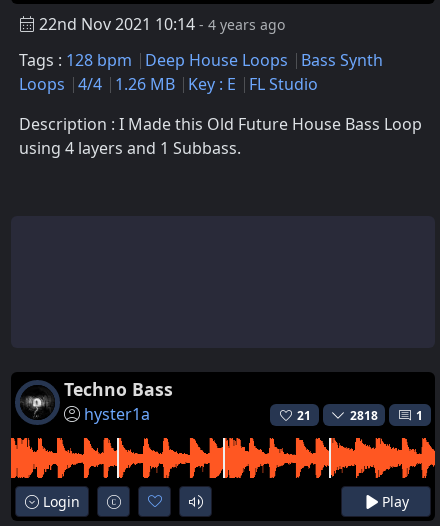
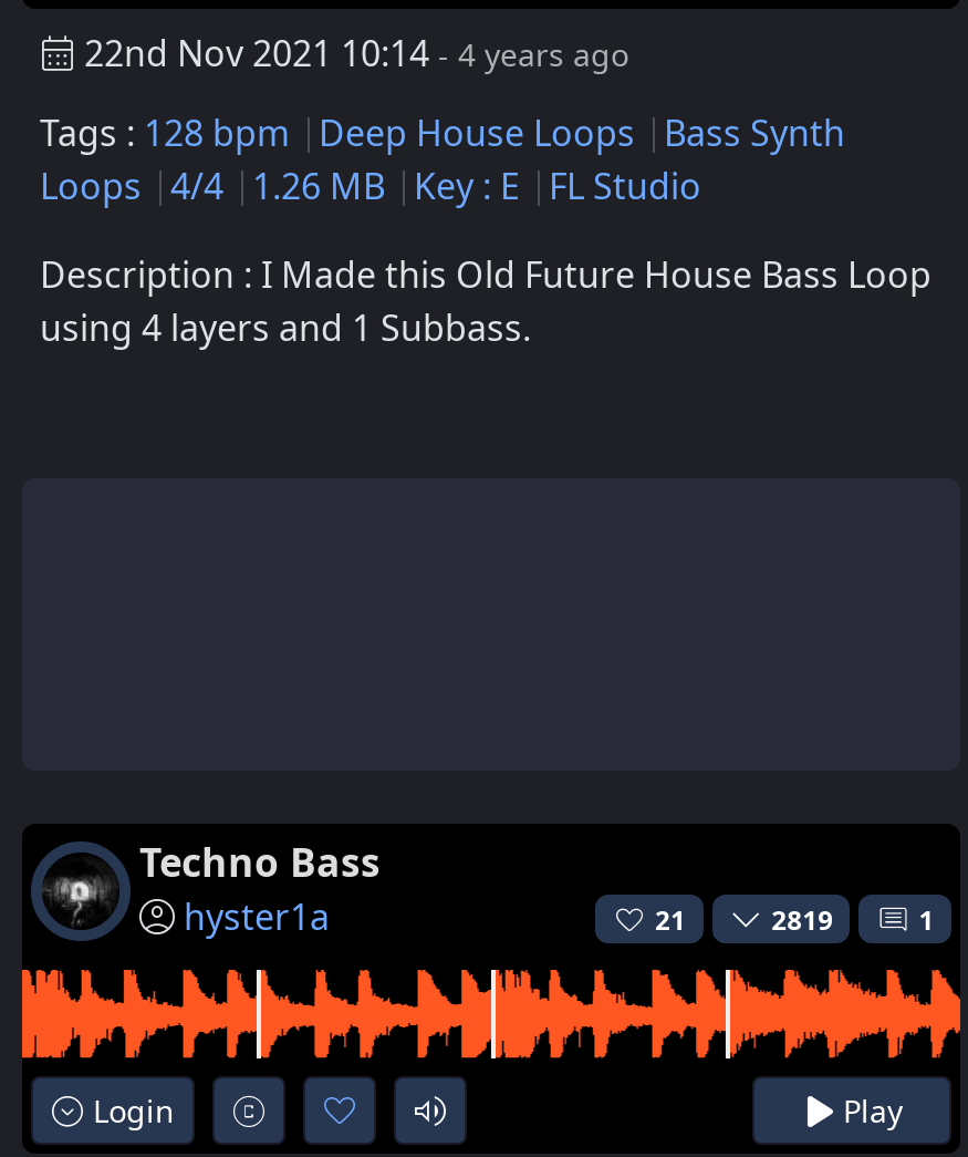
[350,406,378,423] 2818 -> [771,900,833,938] 2819

